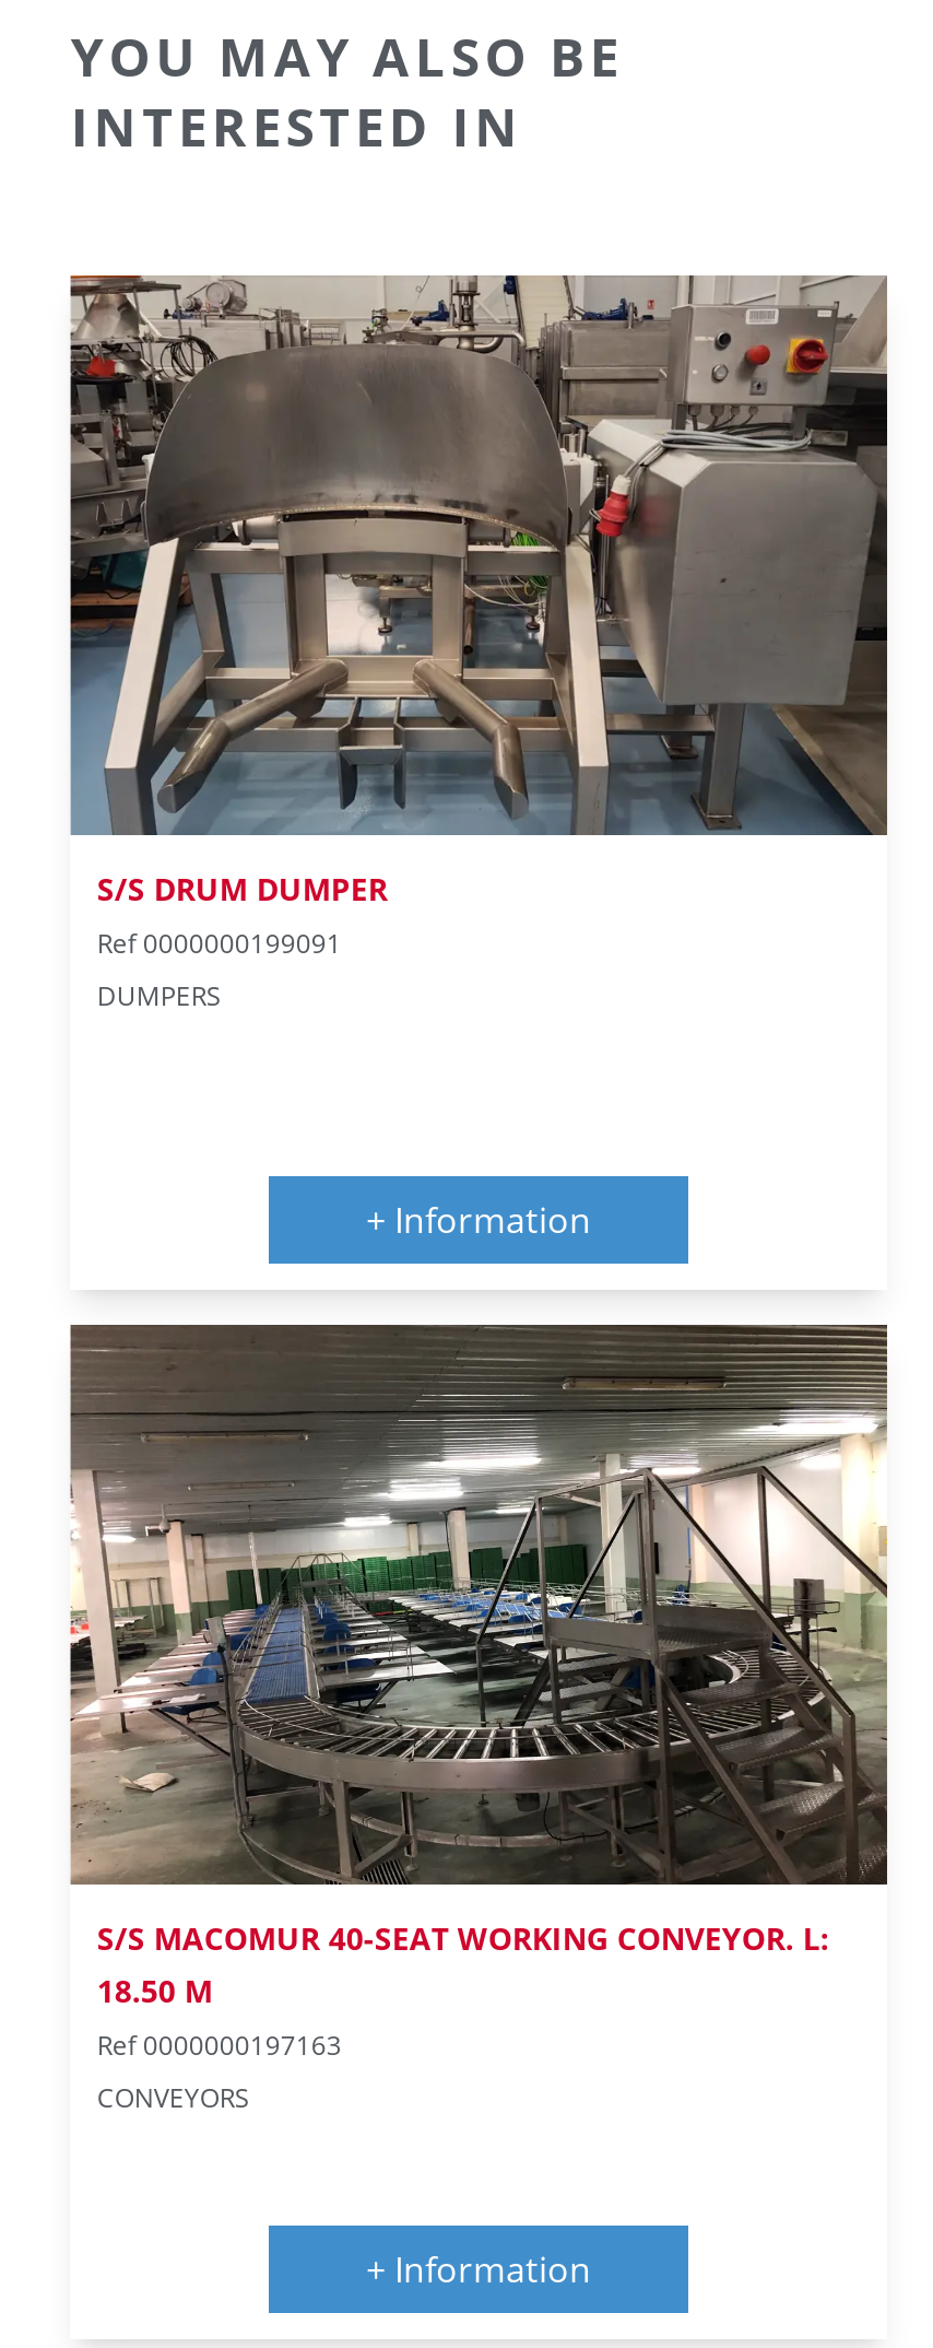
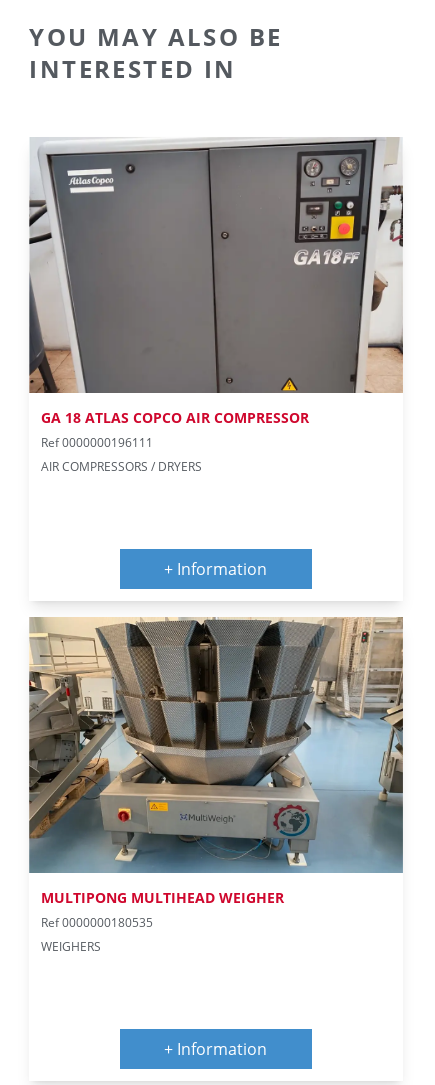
[68,273,889,1014] [image] | S/S DRUM DUMPER | Ref 0000000199091 | DUMPERS -> [29,137,404,475] [image] | GA 18 ATLAS COPCO AIR COMPRESSOR | Ref 0000000196111 | AIR COMPRESSORS / DRYERS
[68,1323,889,2116] [image] | S/S MACOMUR 40-SEAT WORKING CONVEYOR. L: | 18.50 M | Ref 0000000197163 | CONVEYORS -> [28,617,404,955] [image] | MULTIPONG MULTIHEAD WEIGHER | Ref 0000000180535 | WEIGHERS

